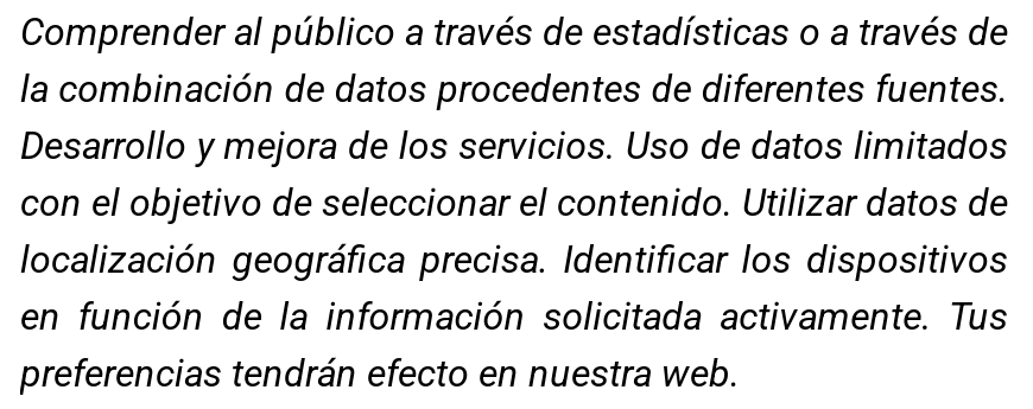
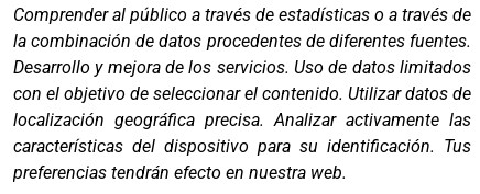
[20,237,1008,339] localización geográfica precisa. Identificar los dispositivos | en función de la información solicitada activamente. Tus -> [13,110,471,157] localización geográfica precisa. Analizar activamente las | características del dispositivo para su identificación. Tus

